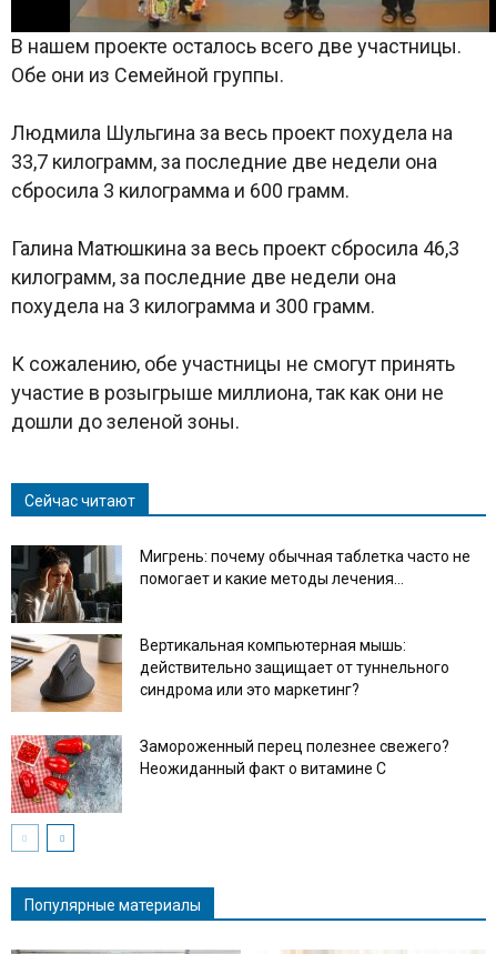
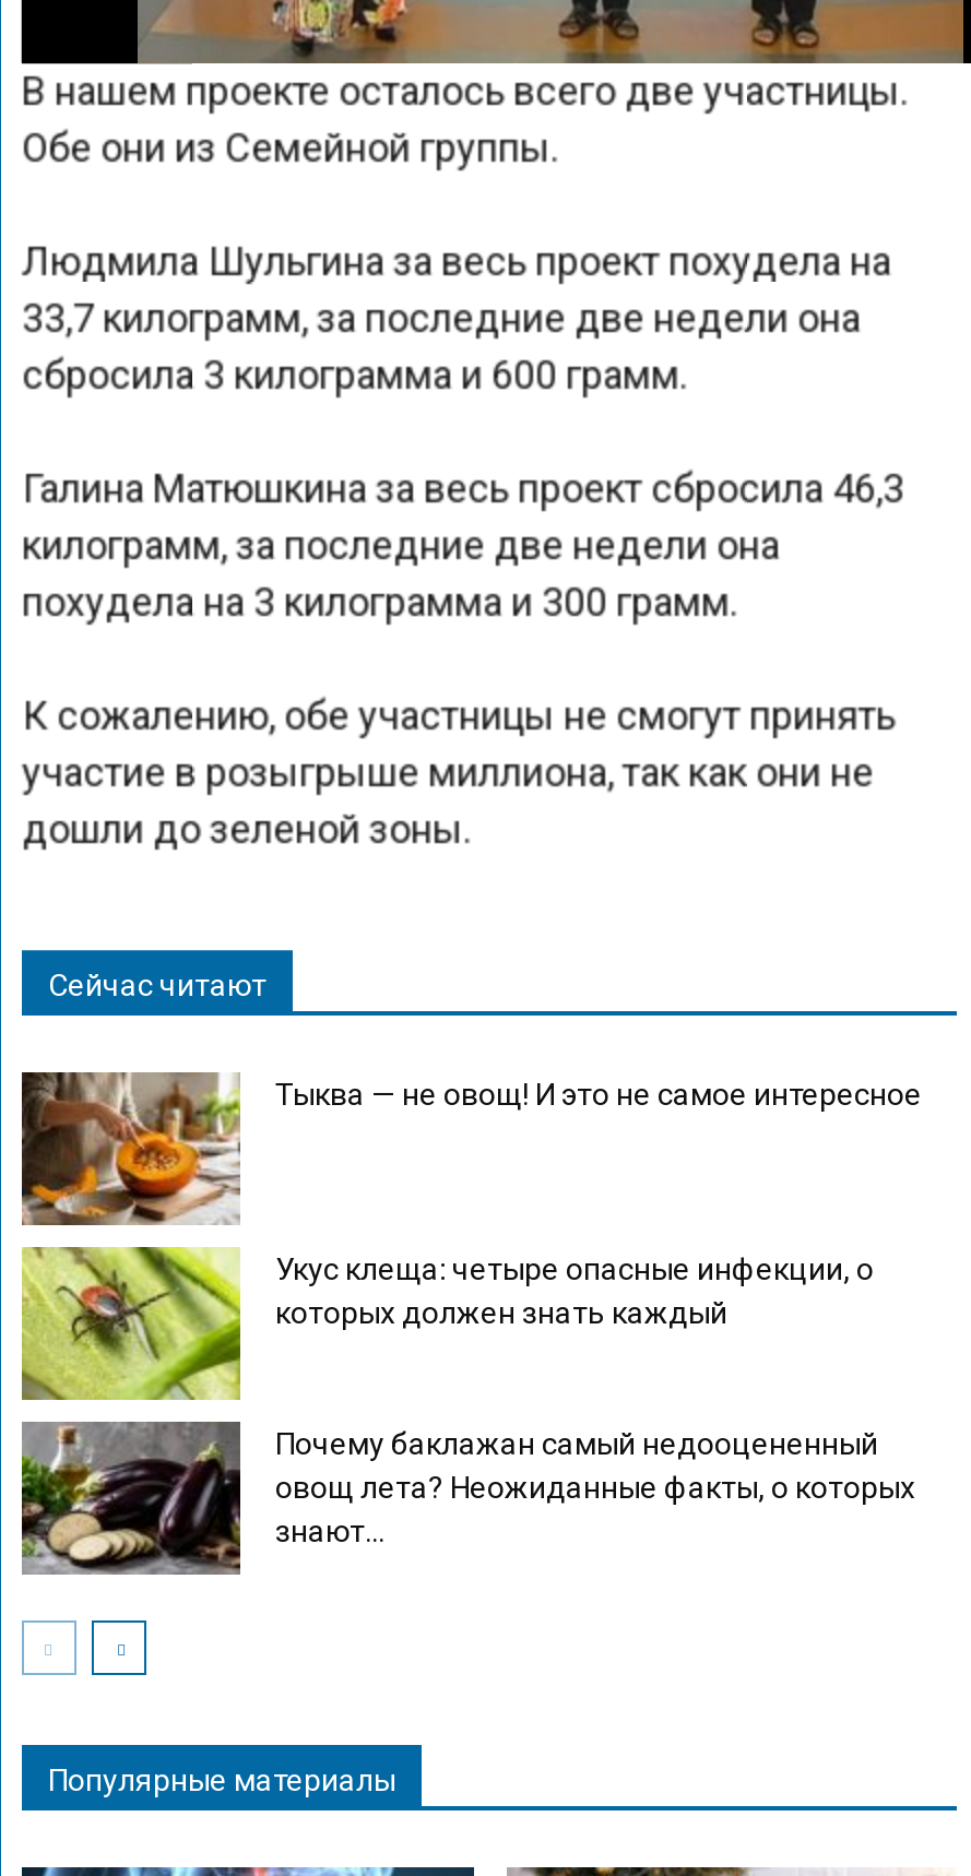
[11,544,470,624] [image] | Мигрень: почему обычная таблетка часто не | помогает и какие методы лечения... -> [22,1070,922,1225] [image] | Тыква — не овощ! И это не самое интересное
[10,633,449,712] [image] | Вертикальная компьютерная мышь: | действительно защищает от туннельного | синдрома или это маркетинг? -> [20,1245,874,1400] [image] | Укус клеща: четыре опасные инфекции, о | которых должен знать каждый
[10,723,449,814] [image] | Замороженный перец полезнее свежего? | Неожиданный факт о витамине С -> [20,1420,915,1599] [image] | Почему баклажан самый недооцененный | овощ лета? Неожиданные факты, о которых | знают...

